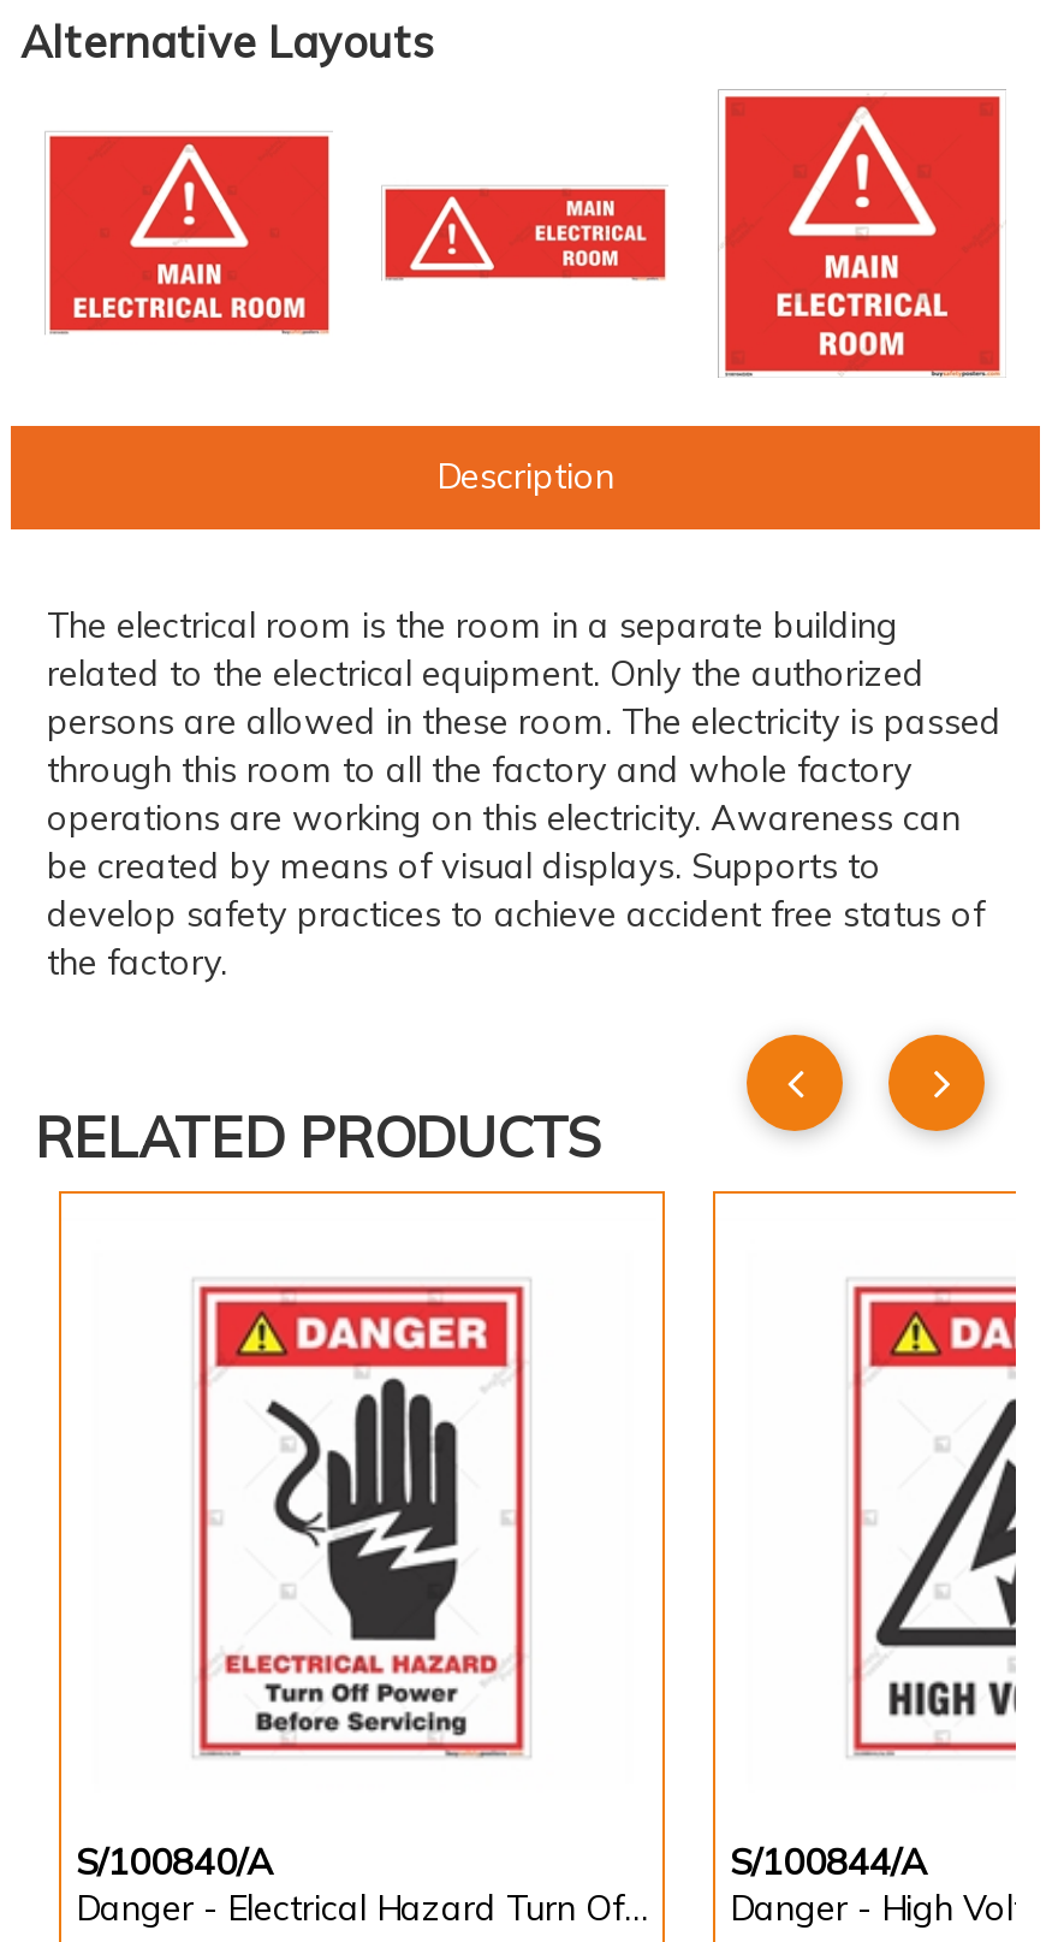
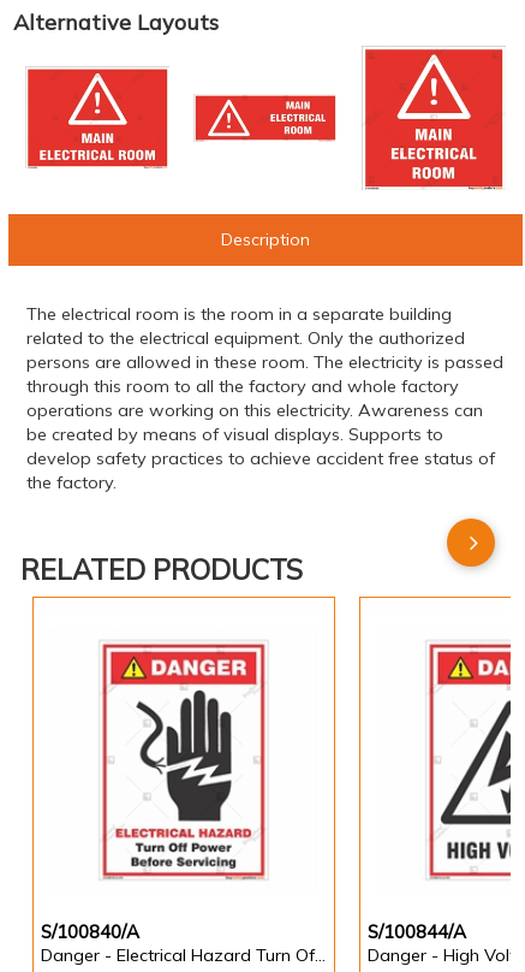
[744,1032,848,1136] [image] -> none

